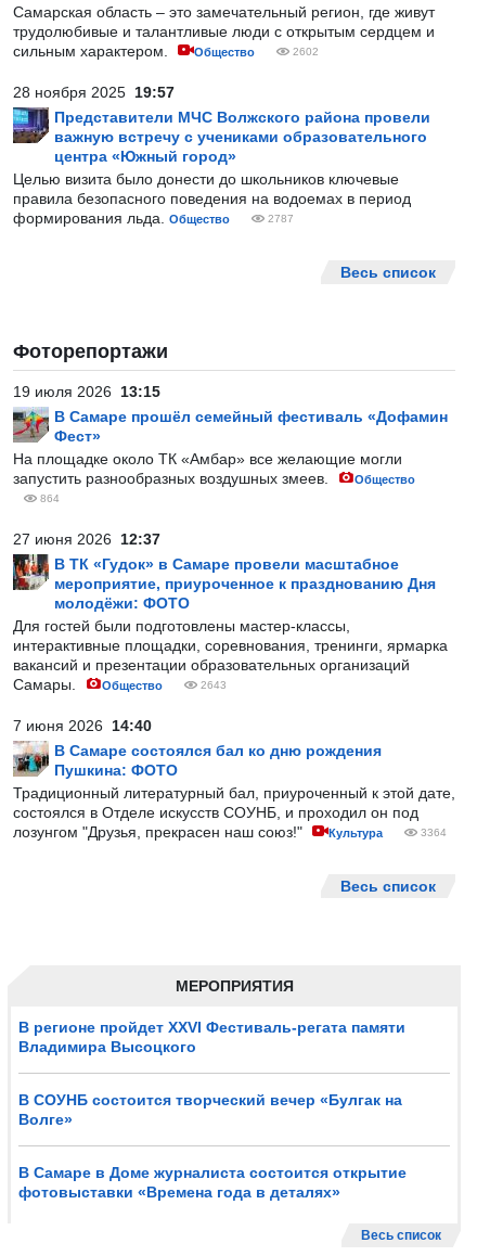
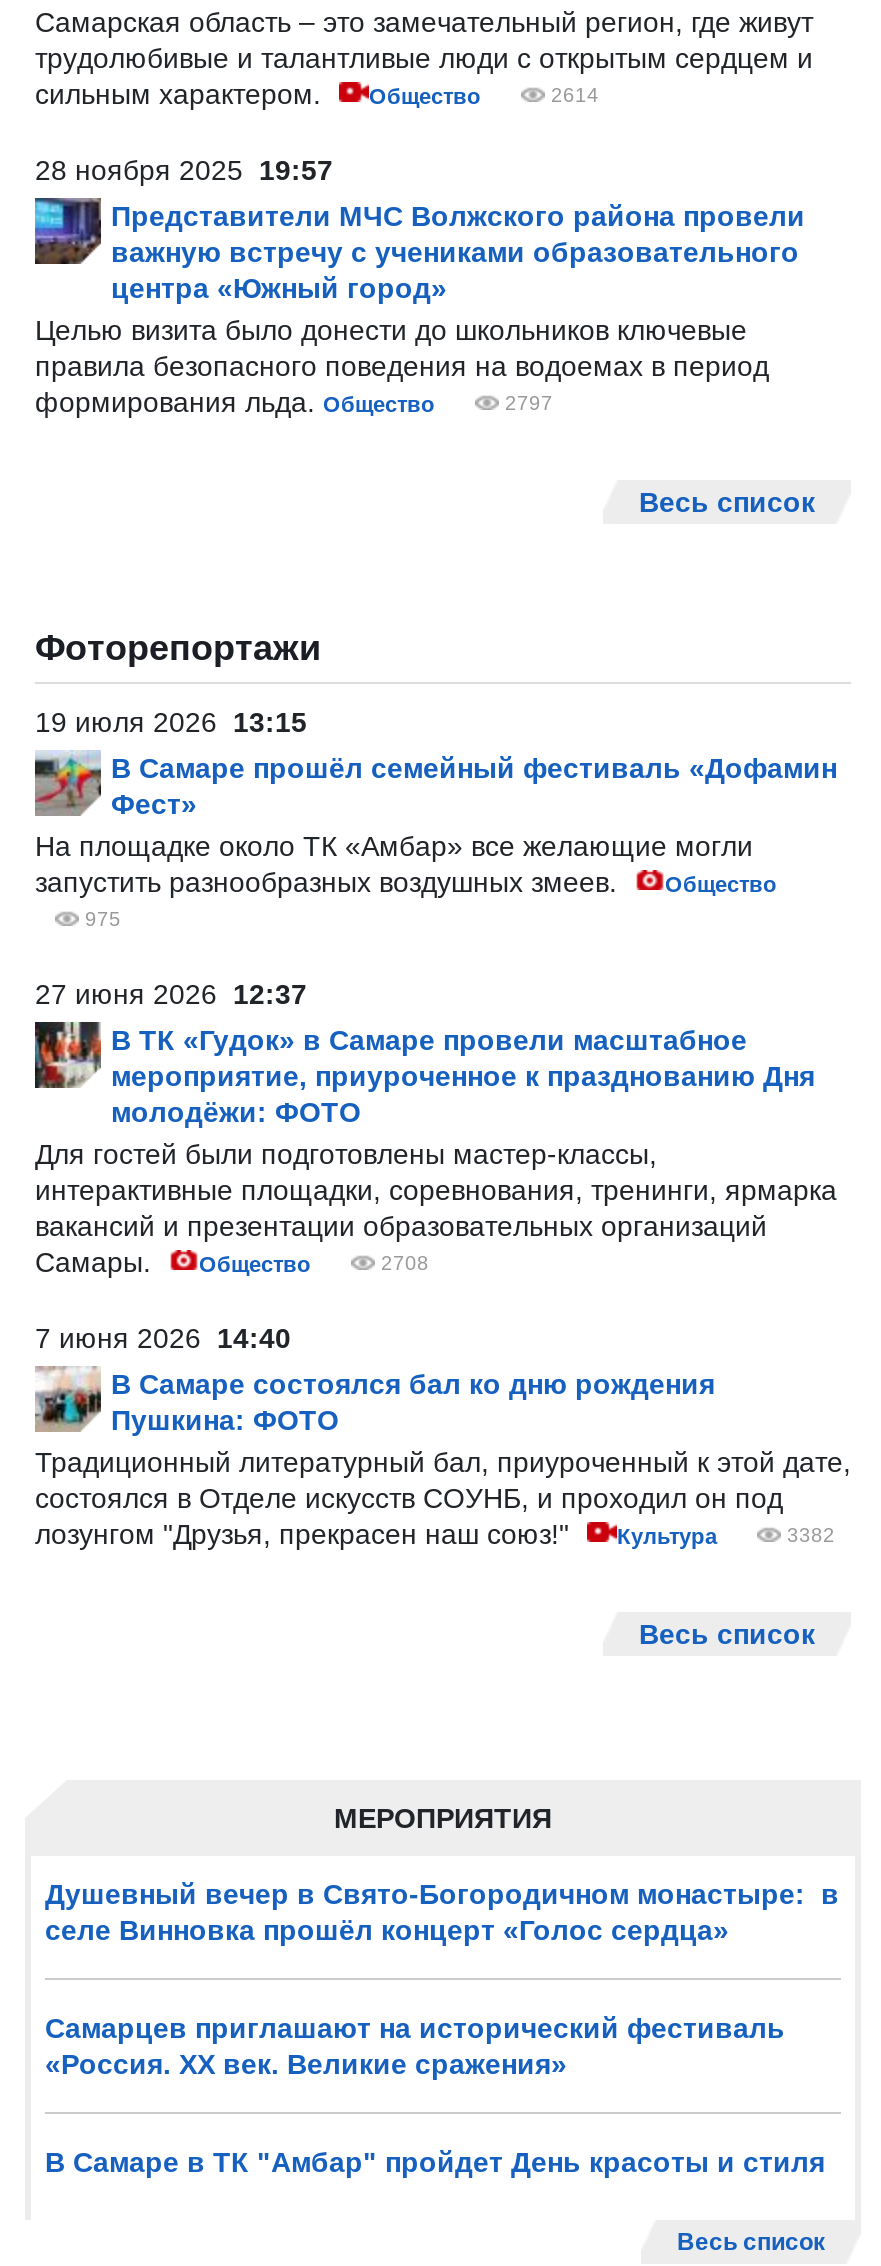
[293,46,319,57] 2602 -> [551,84,599,106] 2614
[268,213,294,225] 2787 -> [505,392,553,414] 2797
[40,492,60,504] 864 -> [85,908,121,930] 975
[201,679,227,691] 2643 -> [381,1252,429,1274] 2708
[421,826,447,838] 3364 -> [787,1524,835,1546] 3382
[18,1018,405,1055] В регионе пройдет XXVI Фестиваль-регата памяти | Владимира Высоцкого -> [45,1878,839,1946] Душевный вечер в Свято-Богородичном монастыре: в | селе Винновка прошёл концерт «Голос сердца»
[18,1091,402,1128] В СОУНБ состоится творческий вечер «Булгак на | Волге» -> [45,2012,785,2080] Самарцев приглашают на исторический фестиваль | «Россия. ХХ век. Великие сражения»
[18,1164,407,1201] В Самаре в Доме журналиста состоится открытие | фотовыставки «Времена года в деталях» -> [45,2146,825,2178] В Самаре в ТК "Амбар" пройдет День красоты и стиля

